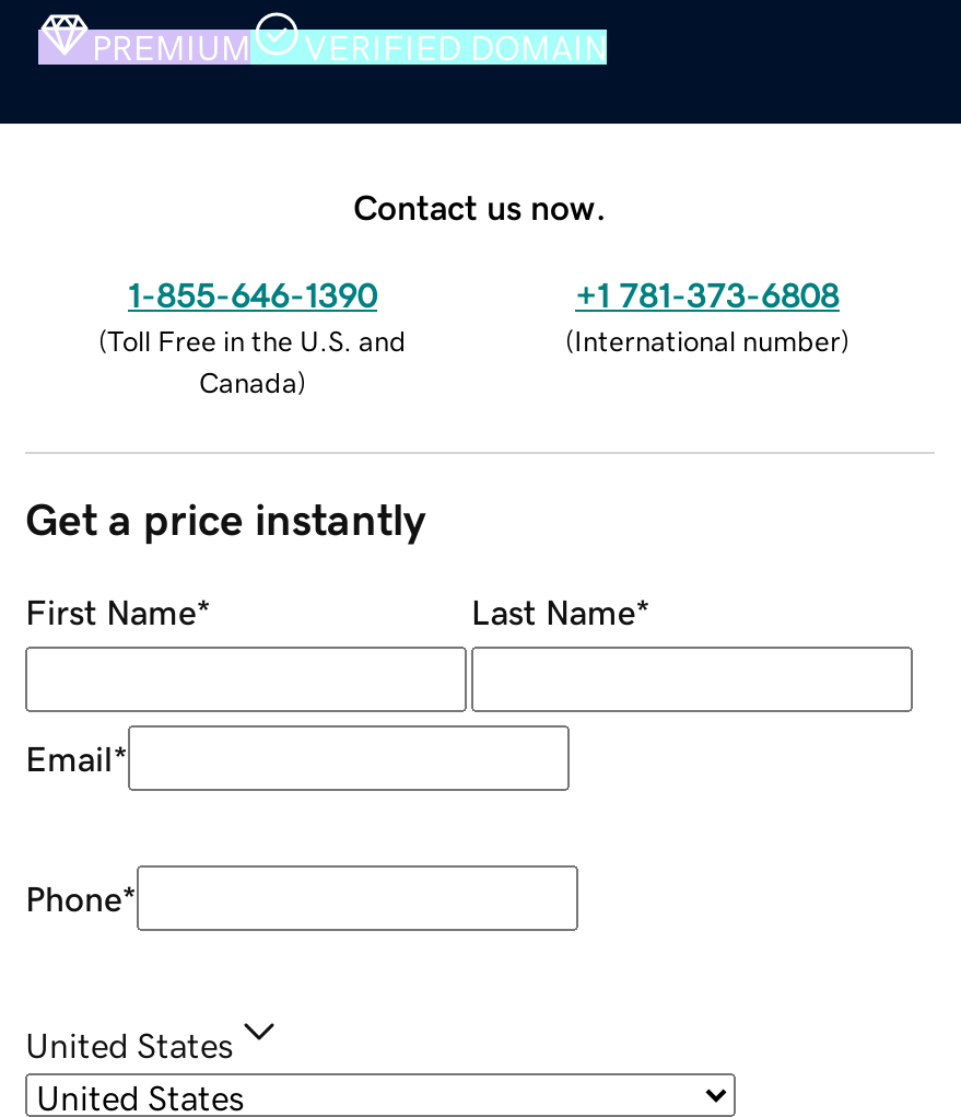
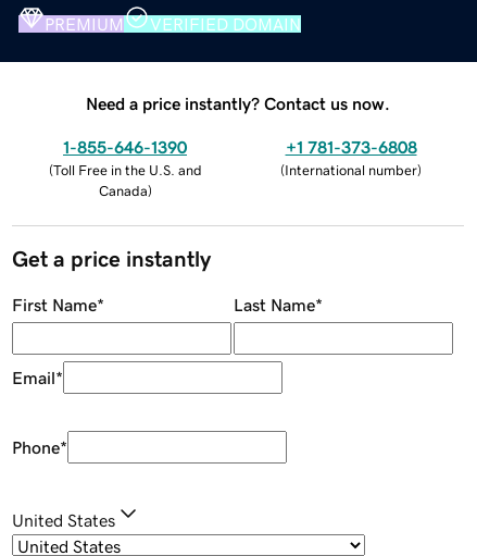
[353,188,607,223] Contact us now. -> [86,94,390,112] Need a price instantly? Contact us now.

